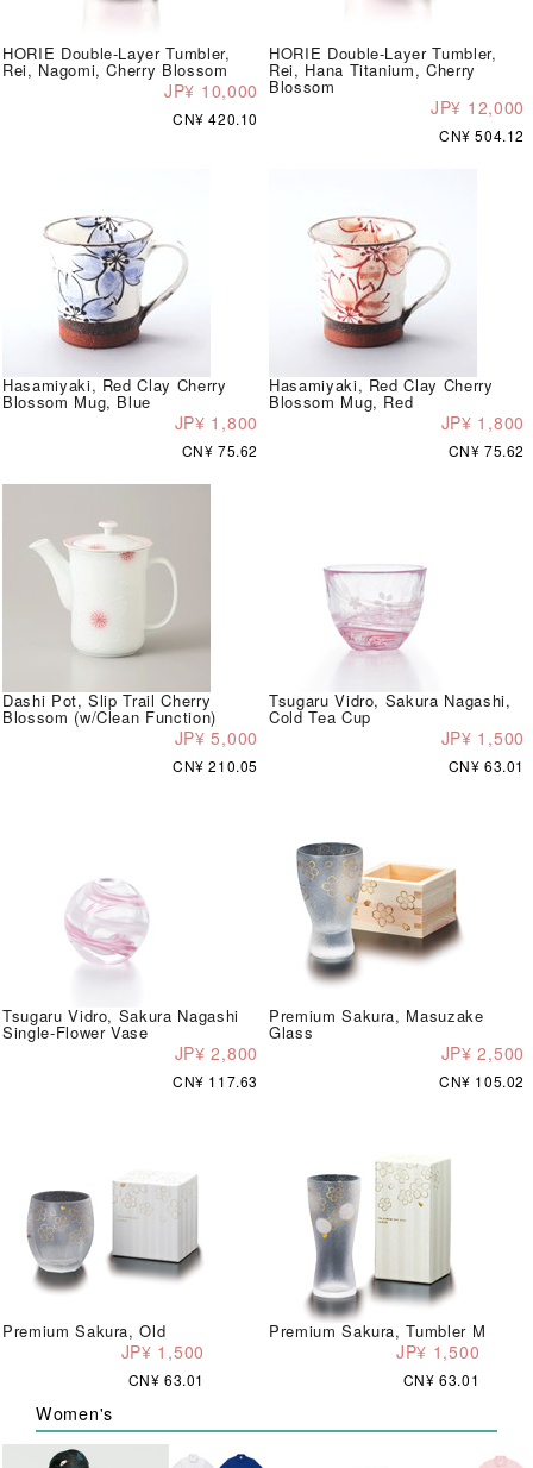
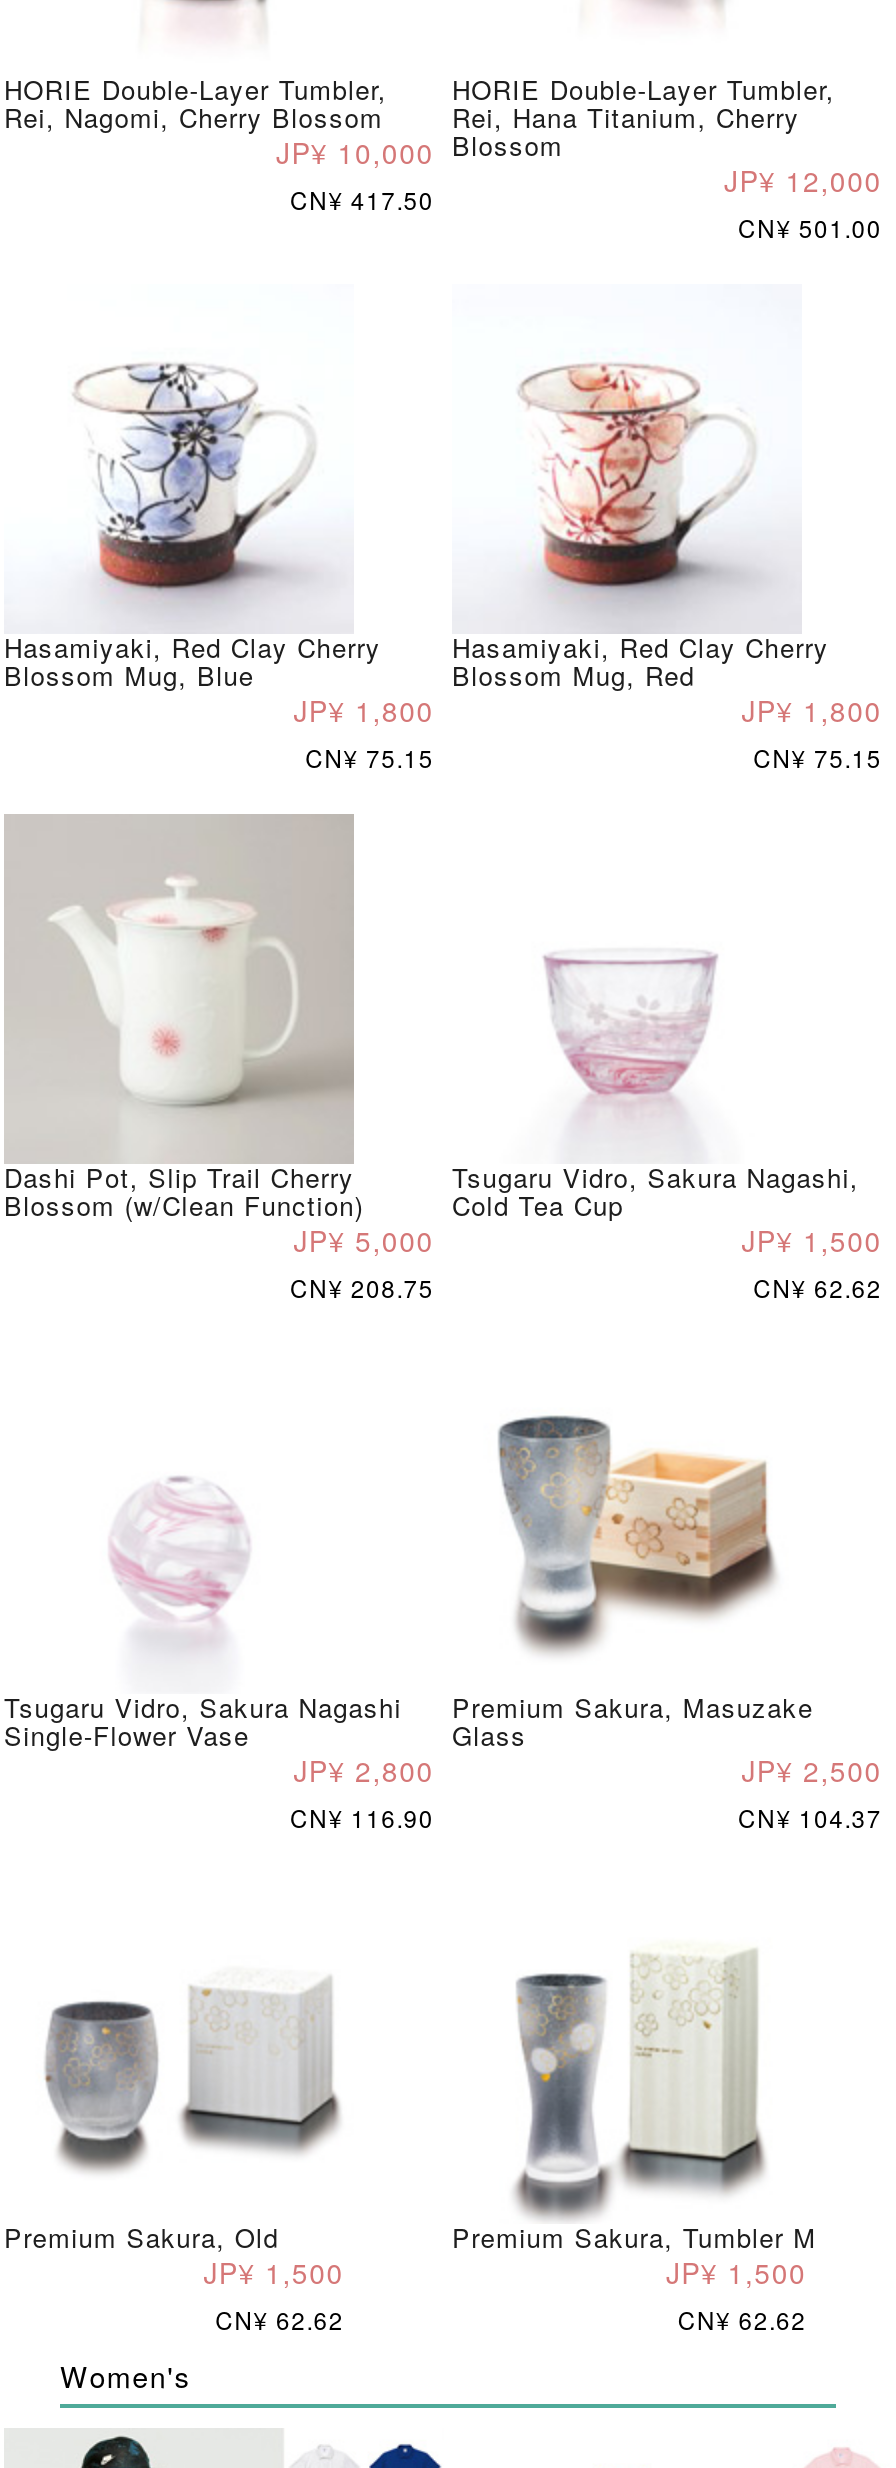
[173,108,258,128] CN¥ 420.10 -> [290,181,434,215] CN¥ 417.50
[439,124,525,145] CN¥ 504.12 -> [738,209,882,243] CN¥ 501.00
[182,440,258,460] CN¥ 75.62 -> [305,739,434,773] CN¥ 75.15
[448,440,525,460] CN¥ 75.62 -> [753,739,882,773] CN¥ 75.15
[173,755,258,775] CN¥ 210.05 -> [290,1269,434,1303] CN¥ 208.75
[448,755,525,775] CN¥ 63.01 -> [753,1269,882,1303] CN¥ 62.62
[173,1070,258,1090] CN¥ 117.63 -> [290,1799,434,1833] CN¥ 116.90
[439,1070,525,1090] CN¥ 105.02 -> [738,1799,882,1833] CN¥ 104.37
[128,1369,205,1389] CN¥ 63.01 -> [215,2301,344,2335] CN¥ 62.62
[403,1369,480,1389] CN¥ 63.01 -> [678,2301,806,2335] CN¥ 62.62

